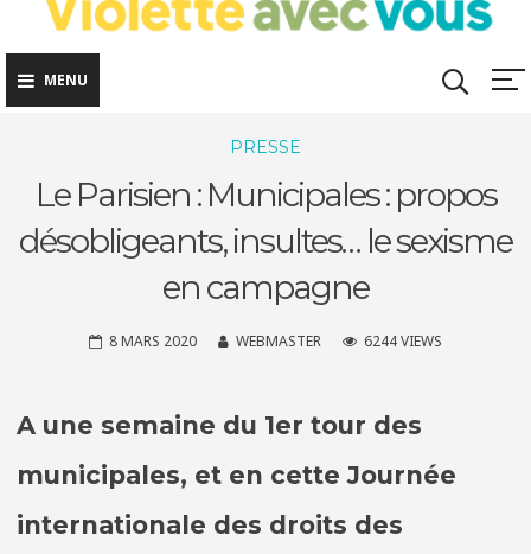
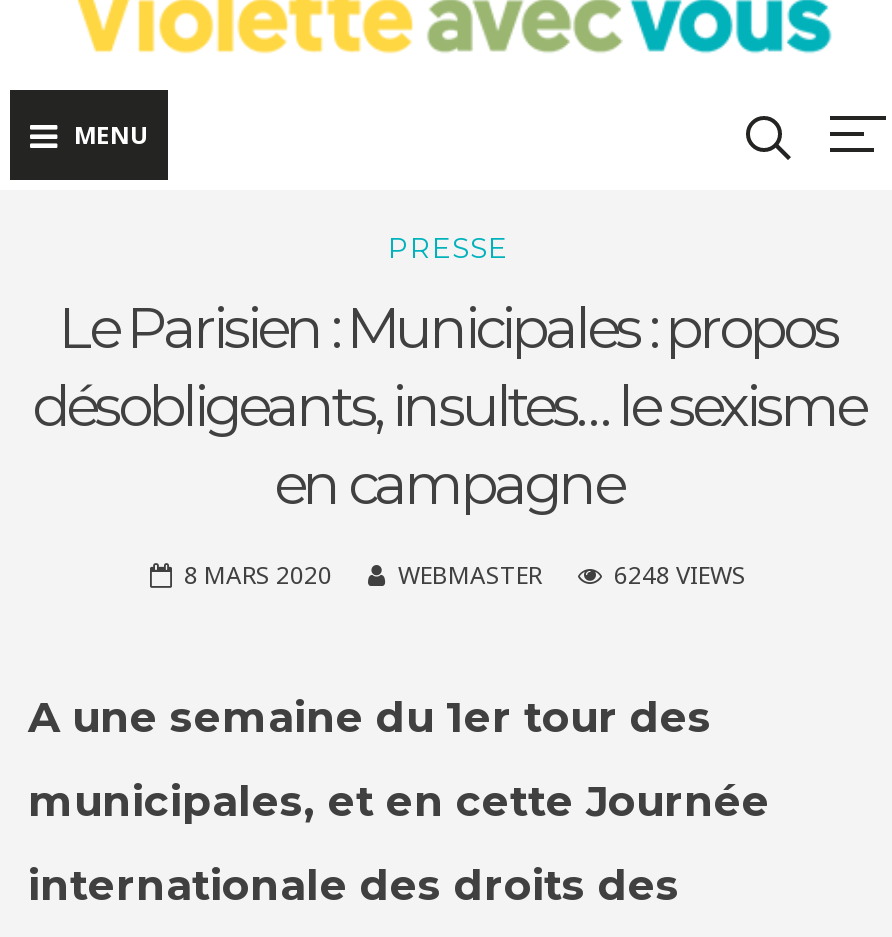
[364,331,442,351] 6244 VIEWS -> [614,558,746,592] 6248 VIEWS

